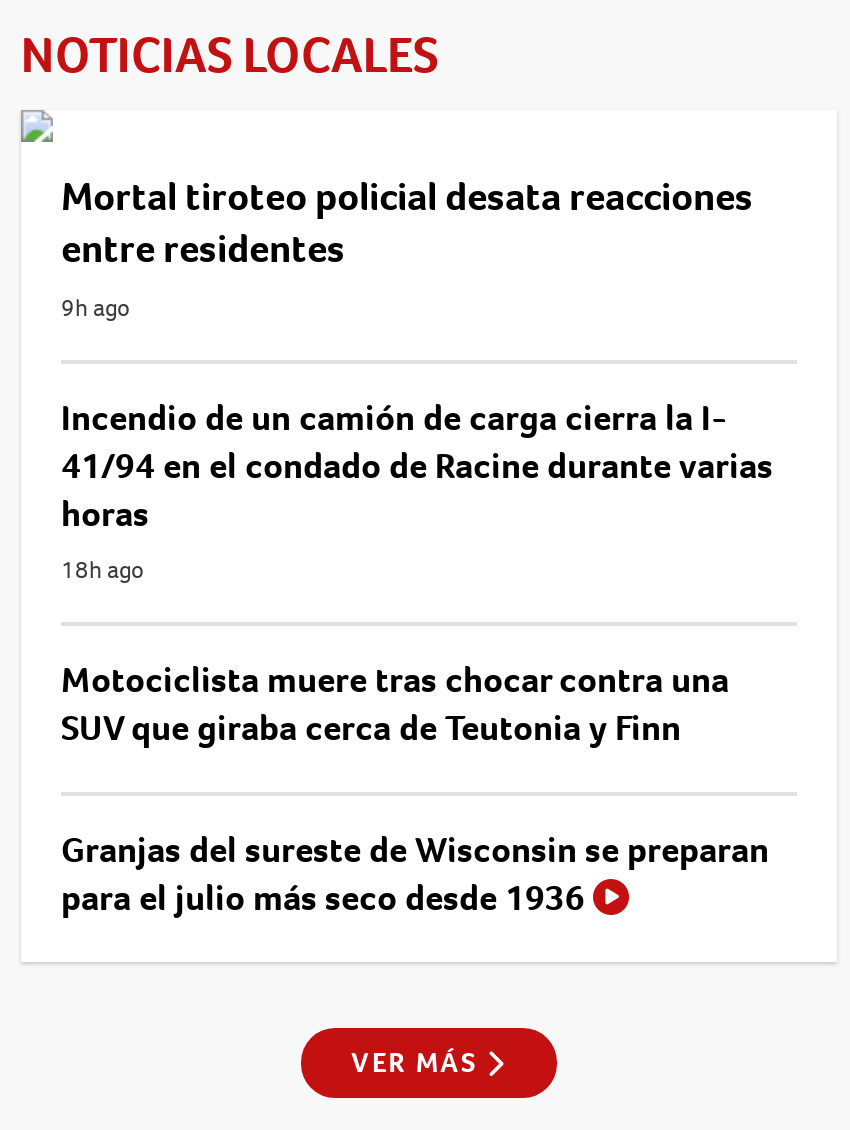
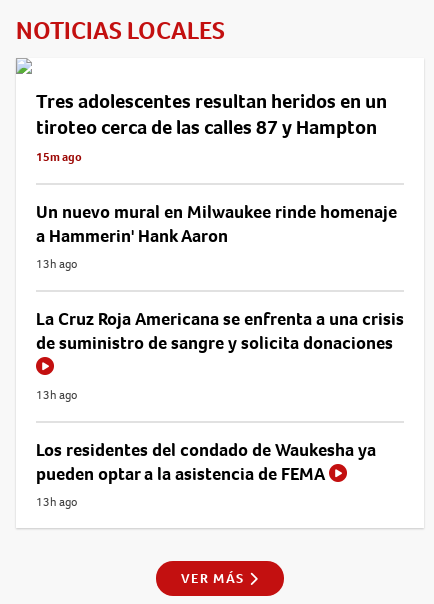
[61,169,773,921] Mortal tiroteo policial desata reacciones | entre residentes | 9h ago | Incendio de un camión de carga cierra la I- | 41/94 en el condado de Racine durante varias | horas | 18h ago | Motociclista muere tras chocar contra una | SUV que giraba cerca de Teutonia y Finn | Granjas del sureste de Wisconsin se preparan | para el julio más seco desde 1936 -> [36,88,404,510] Tres adolescentes resultan heridos en un | tiroteo cerca de las calles 87 y Hampton | 15m ago | Un nuevo mural en Milwaukee rinde homenaje | a Hammerin' Hank Aaron | 13h ago | La Cruz Roja Americana se enfrenta a una crisis | de suministro de sangre y solicita donaciones | 13h ago | Los residentes del condado de Waukesha ya | pueden optar a la asistencia de FEMA | 13h ago

